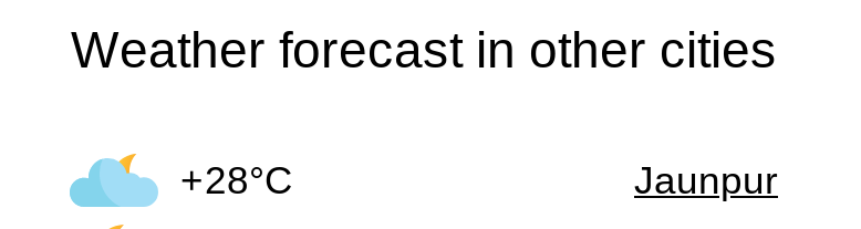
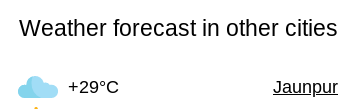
[180,158,293,202] +28°C -> [68,77,119,97] +29°C

